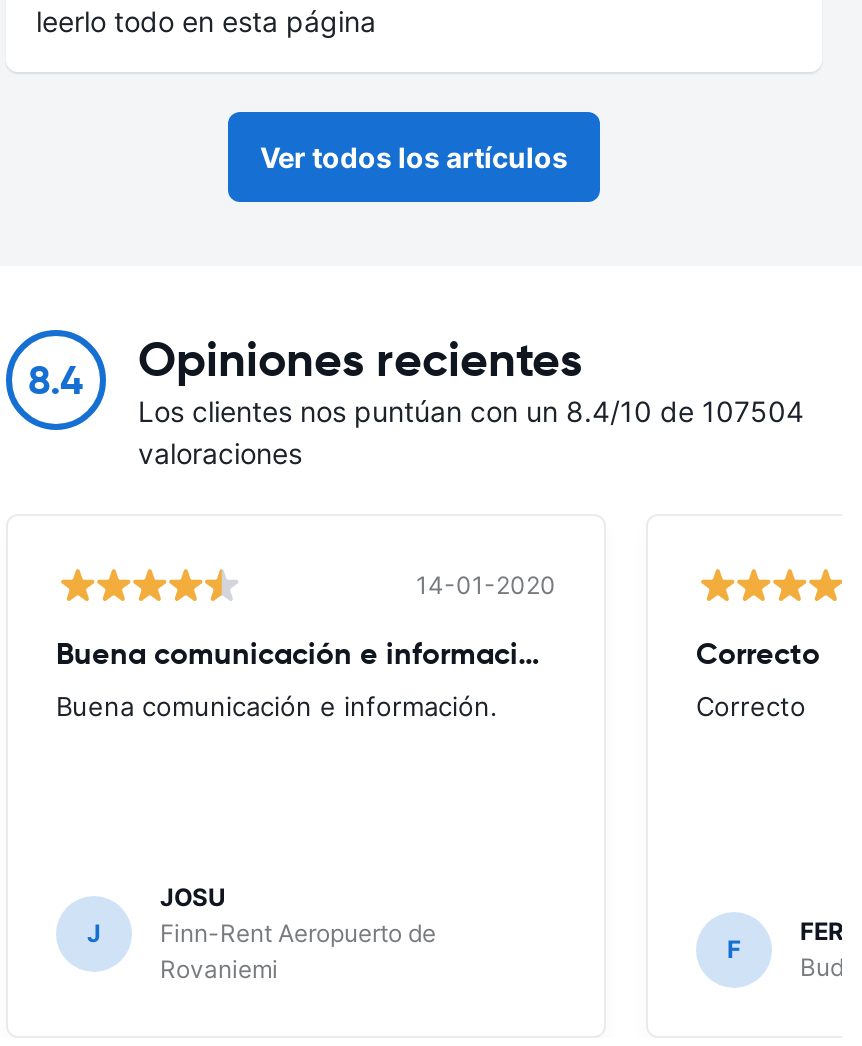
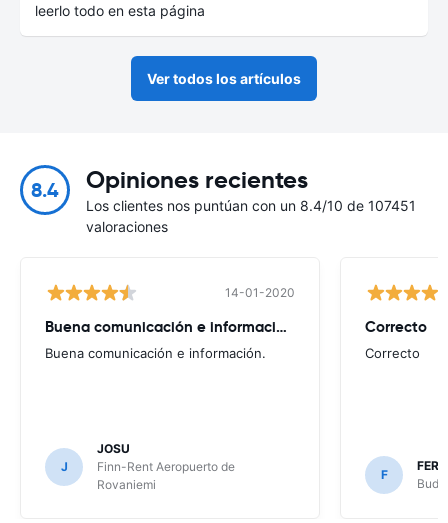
[138,394,804,428] Los clientes nos puntúan con un 8.4/10 de 107504 -> [86,197,416,214] Los clientes nos puntúan con un 8.4/10 de 107451

